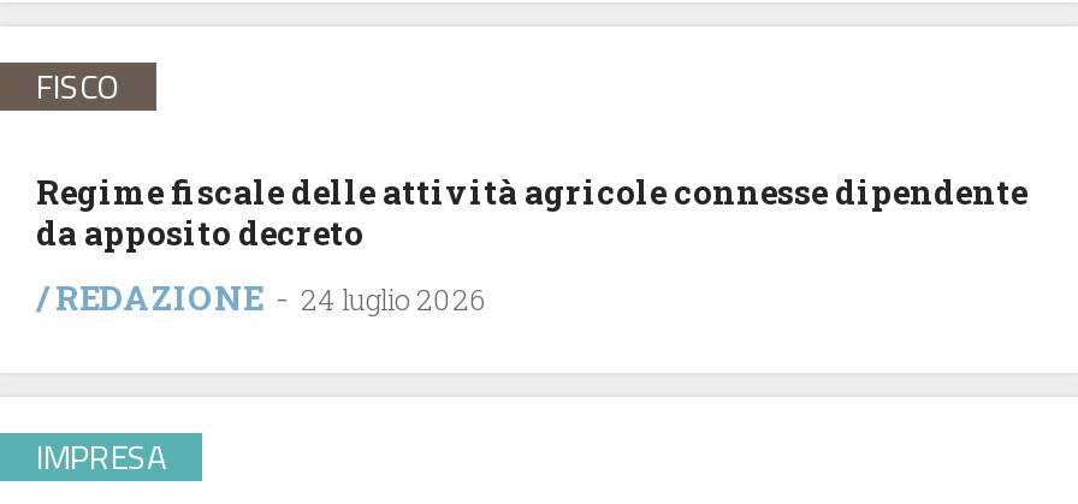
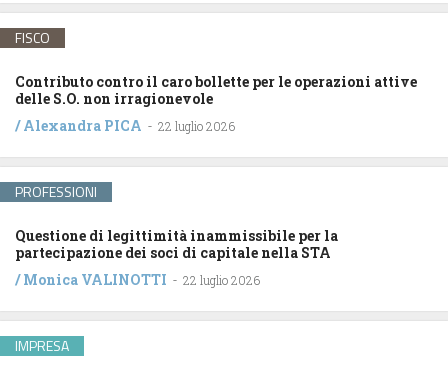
[36,169,1027,320] Regime fiscale delle attività agricole connesse dipendente | da apposito decreto | /REDAZIONE - 24 luglio 2026 -> [15,72,417,289] Contributo contro il caro bollette per le operazioni attive | delle S.O. non irragionevole | /Alexandra PICA - 22 luglio 2026 | PROFESSIONI | Questione di legittimità inammissibile per la | partecipazione dei soci di capitale nella STA | /Monica VALINOTTI - 22 luglio 2026

